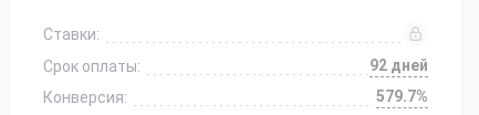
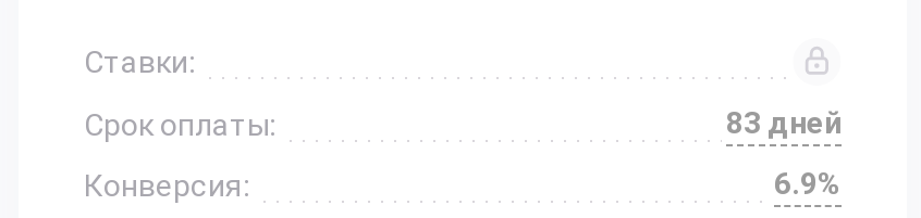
[369,56,428,74] 92 дней -> [726,105,842,140] 83 дней
[376,87,428,105] 579.7% -> [774,166,842,201] 6.9%

